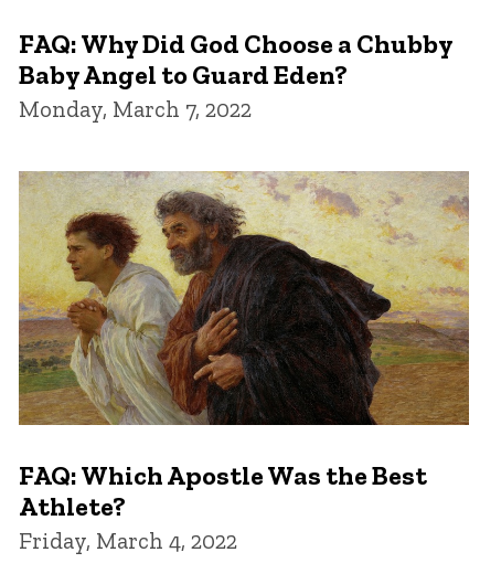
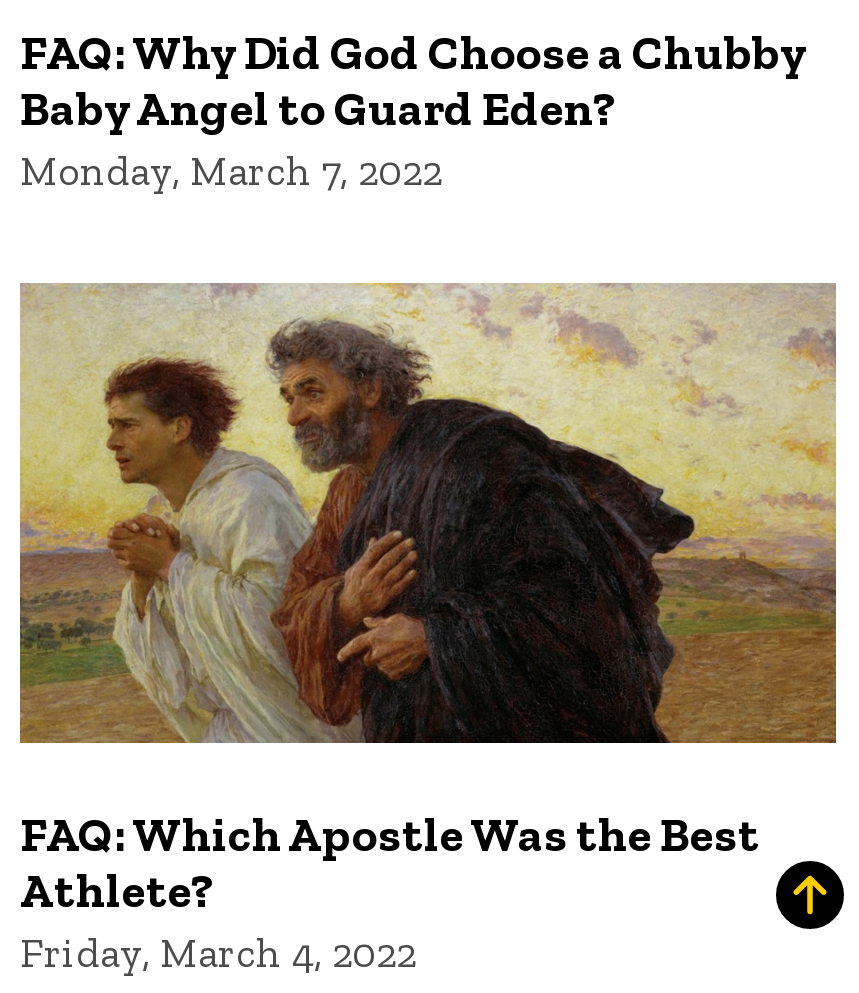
none -> [774,859,846,931] [image]

